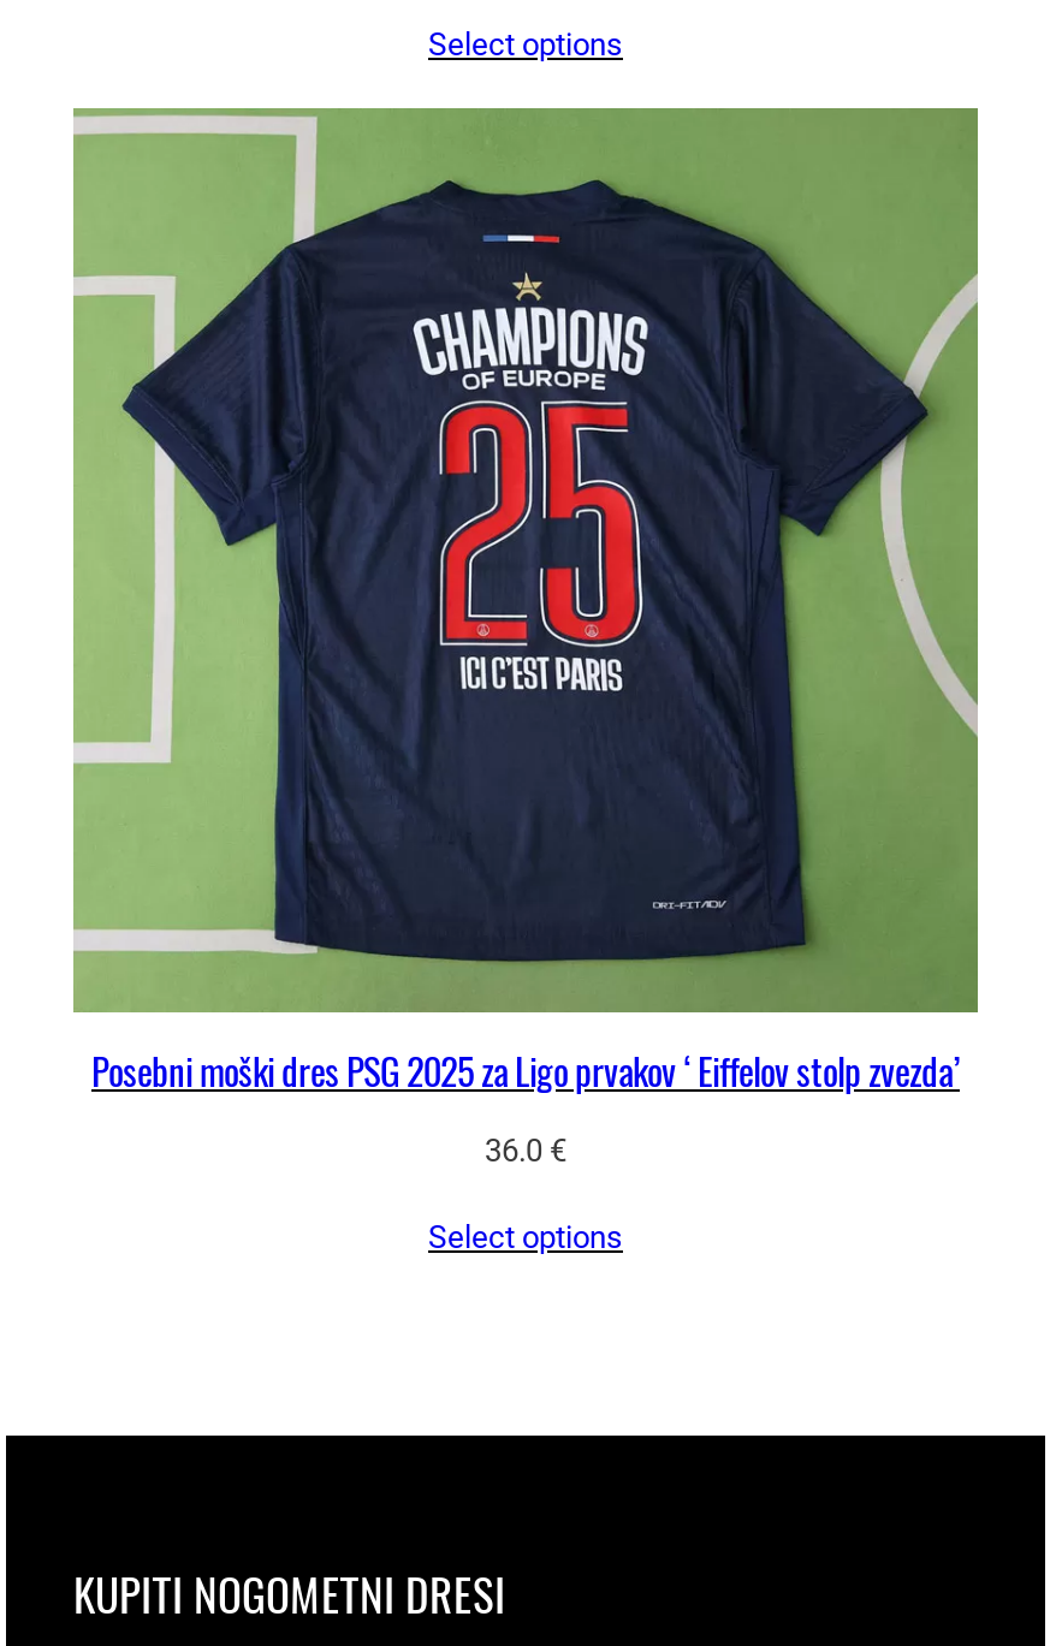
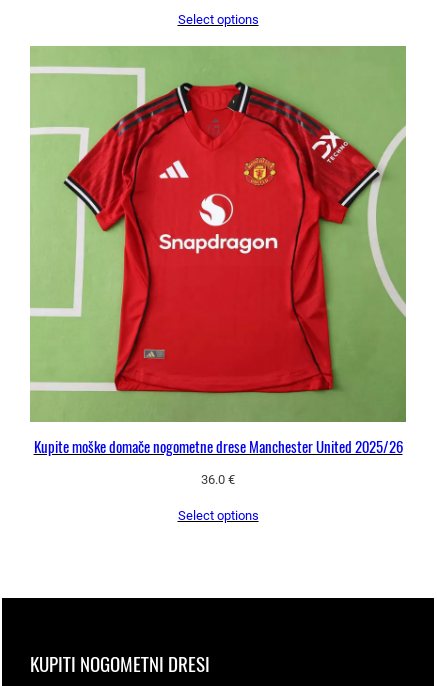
[73,115,978,1095] [image] | Posebni moški dres PSG 2025 za Ligo prvakov ‘Eiffelov stolp zvezda’ -> [30,50,406,456] [image] | Kupite moške domače nogometne drese Manchester United 2025/26

